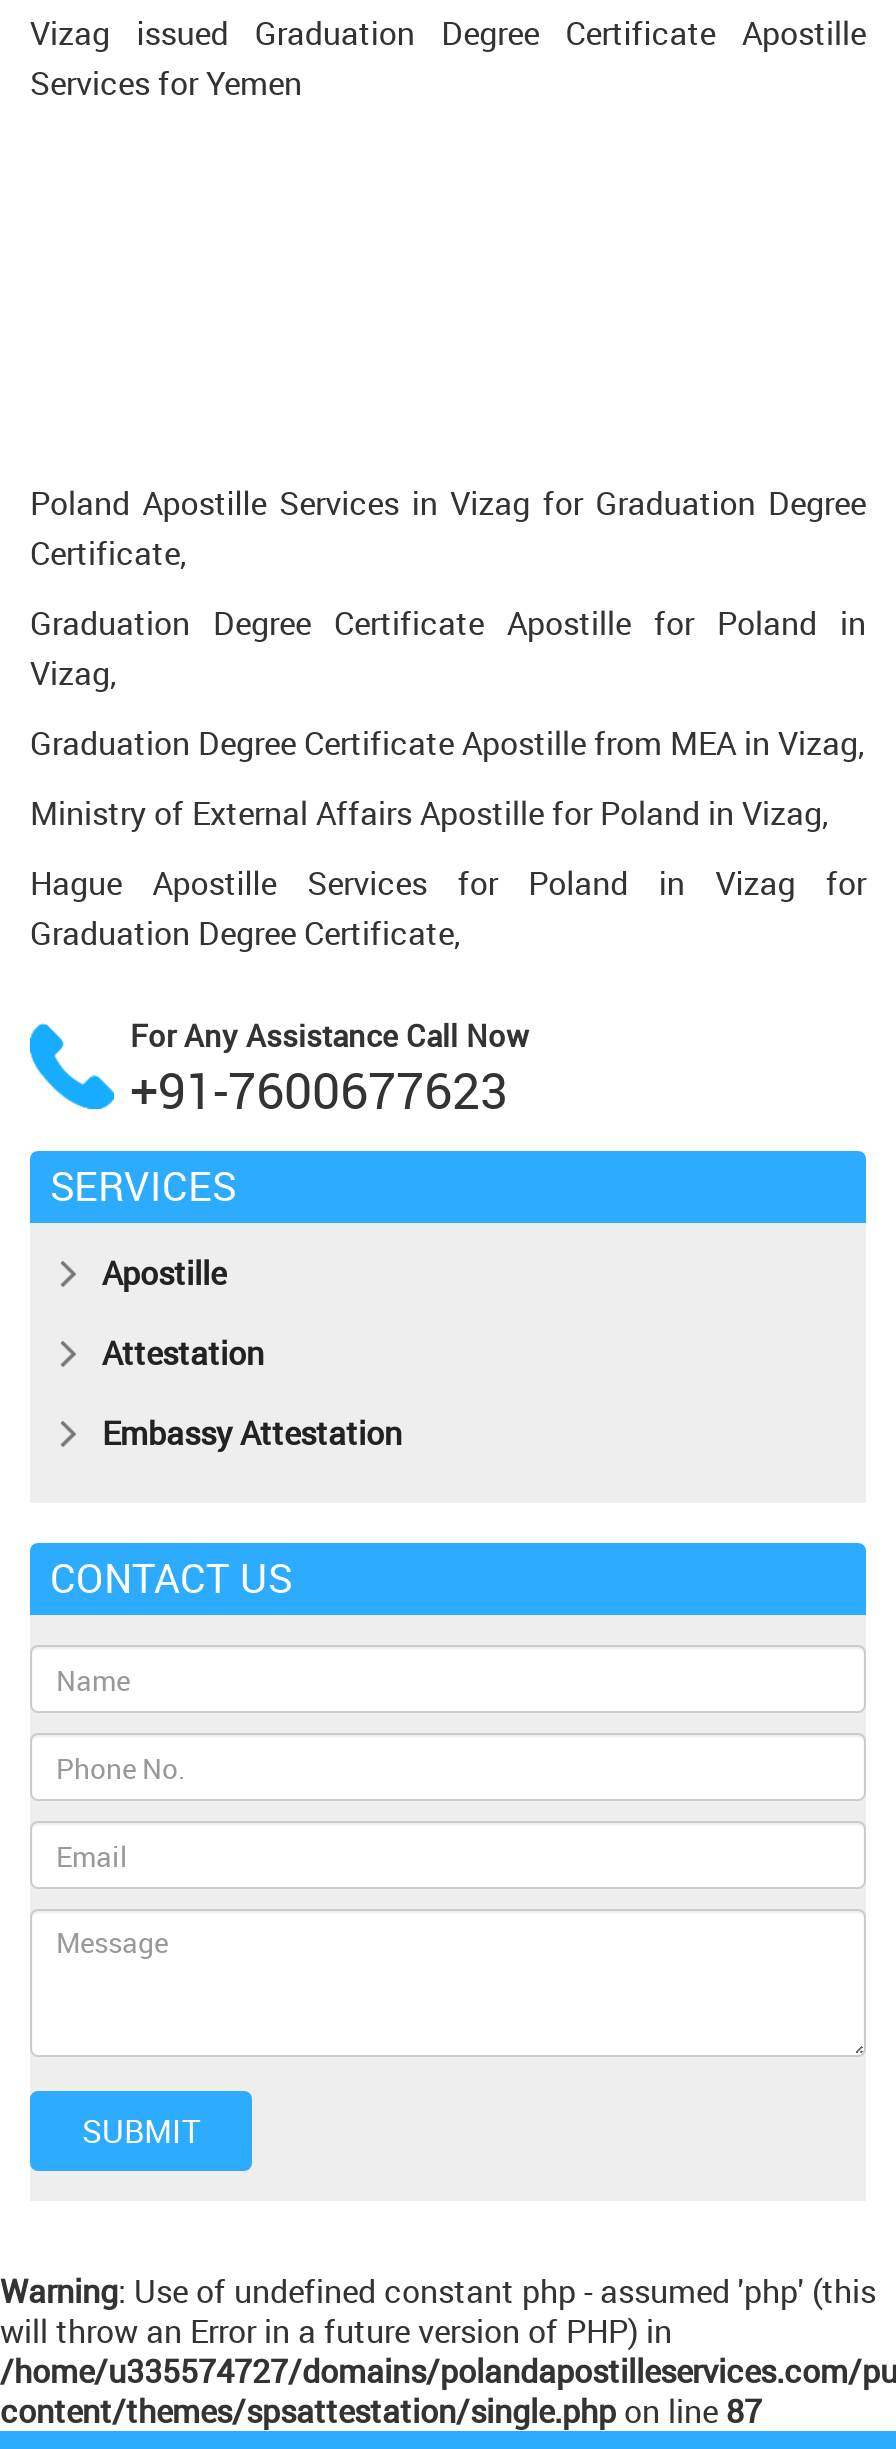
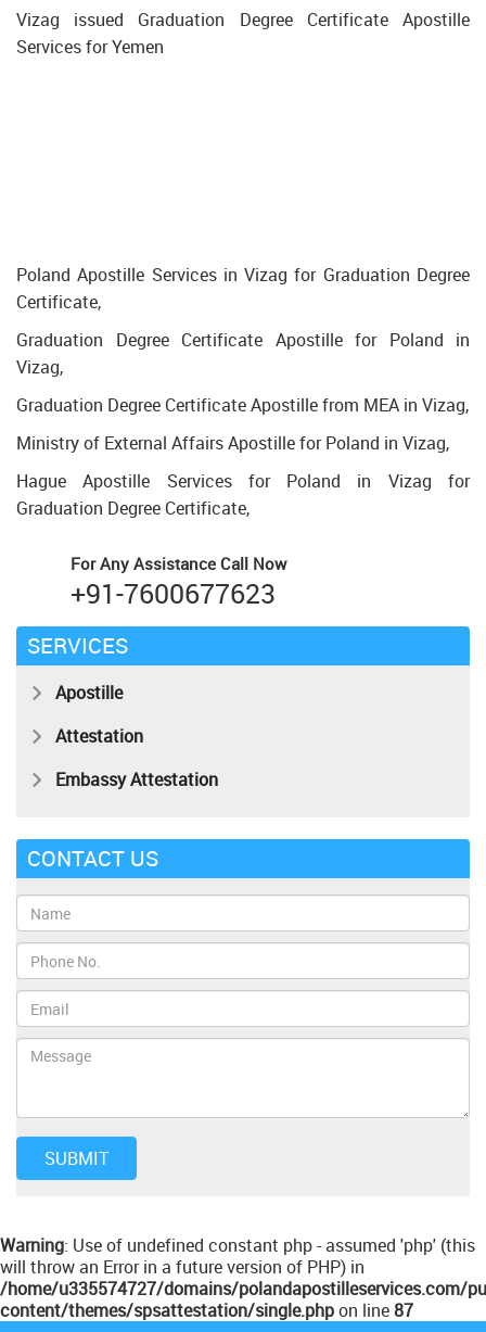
[28,1021,116,1111] [image] -> none

